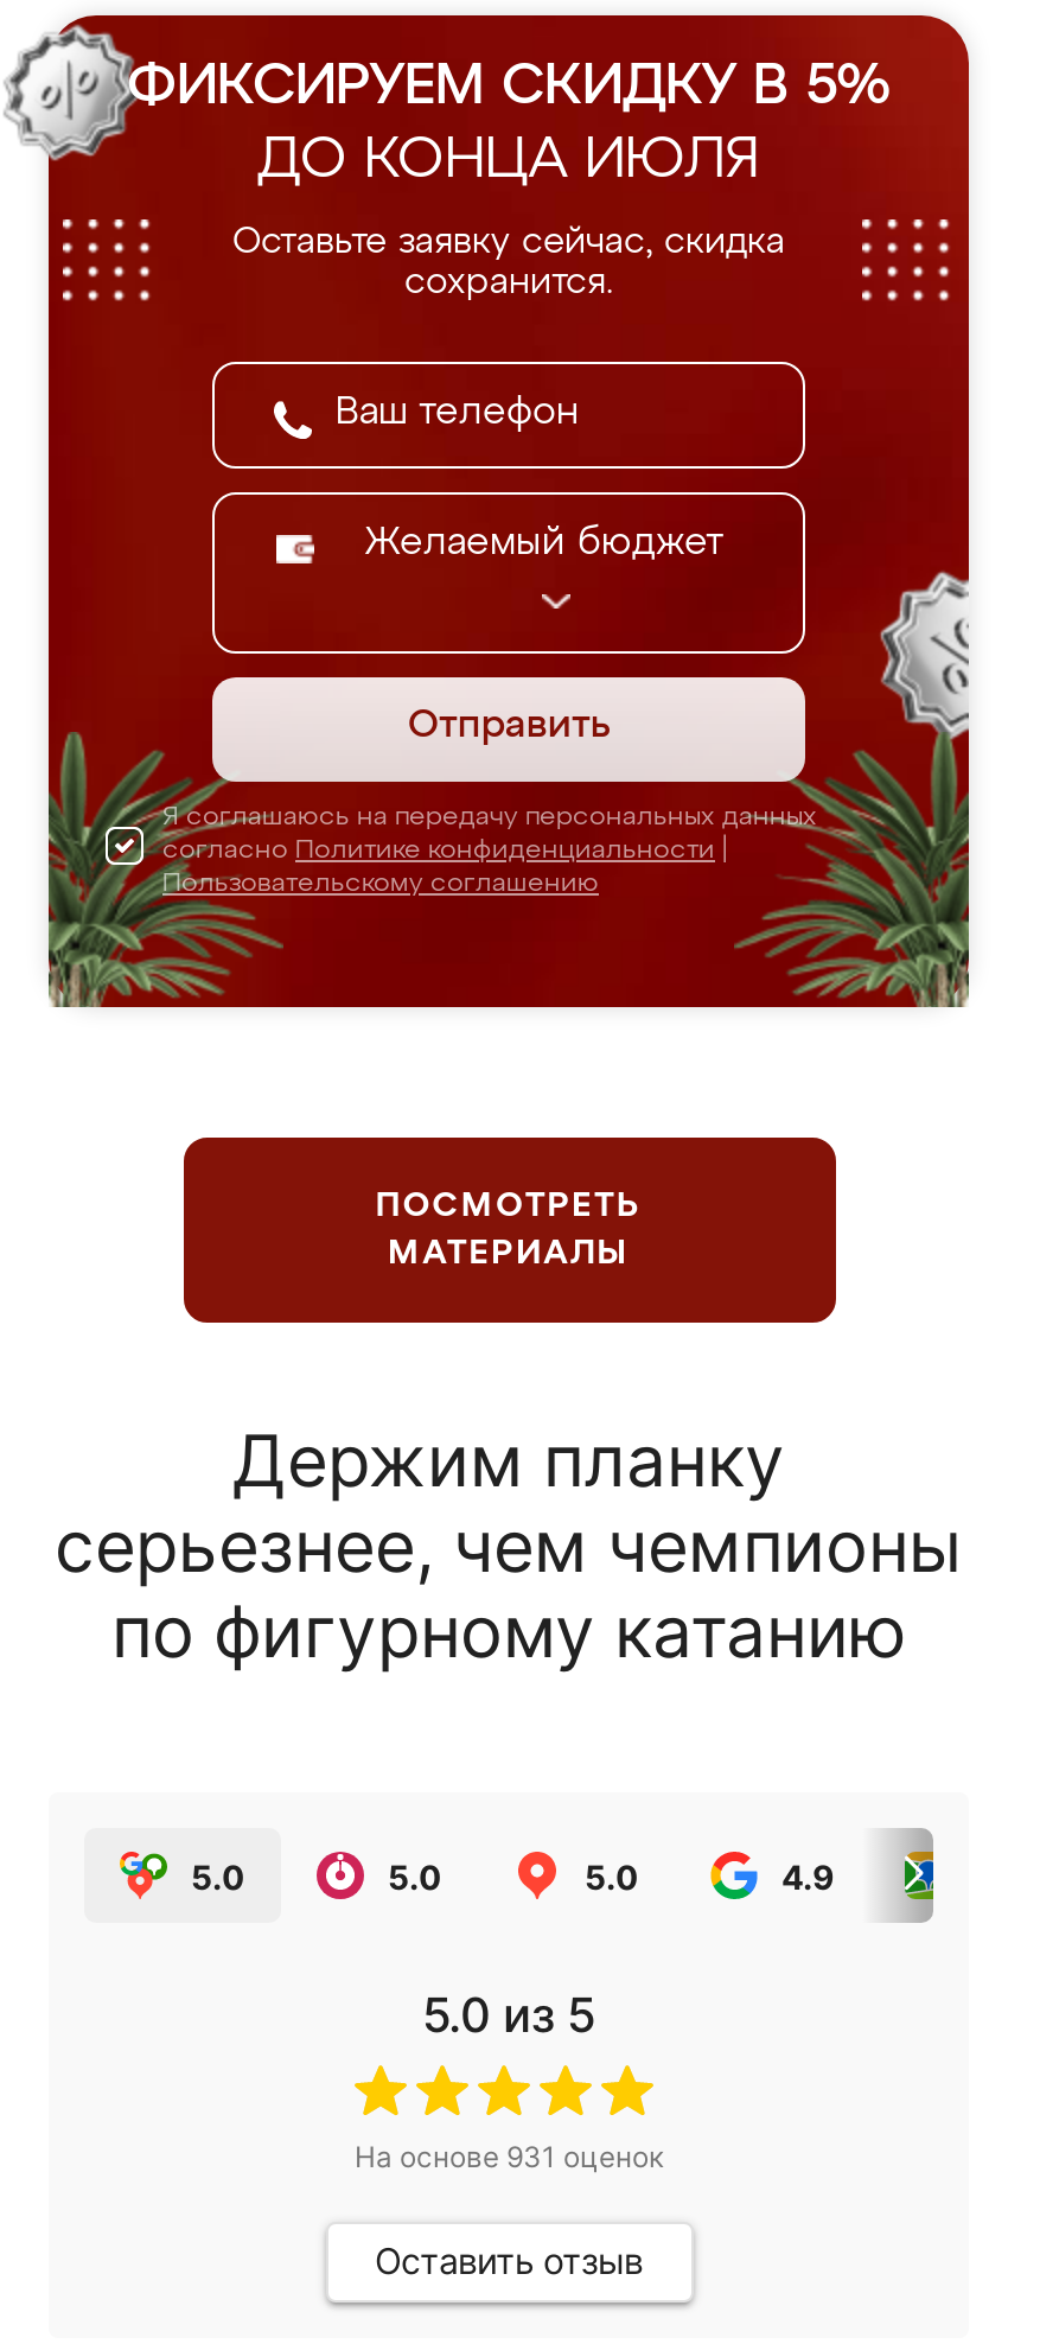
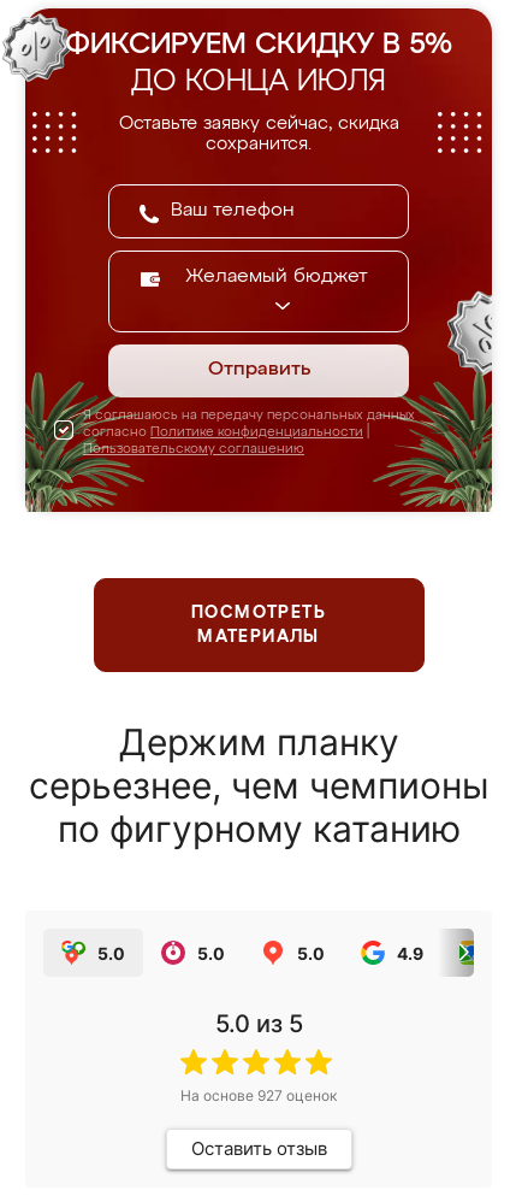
[355,2139,663,2174] На основе 931 оценок -> [180,1086,337,1104] На основе 927 оценок

